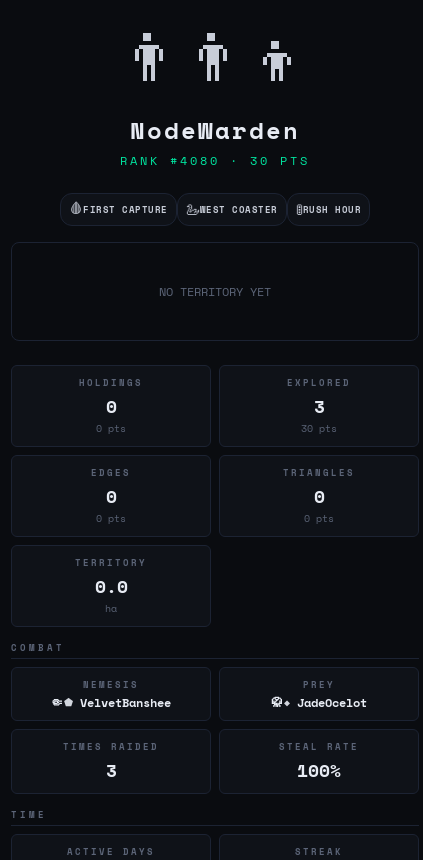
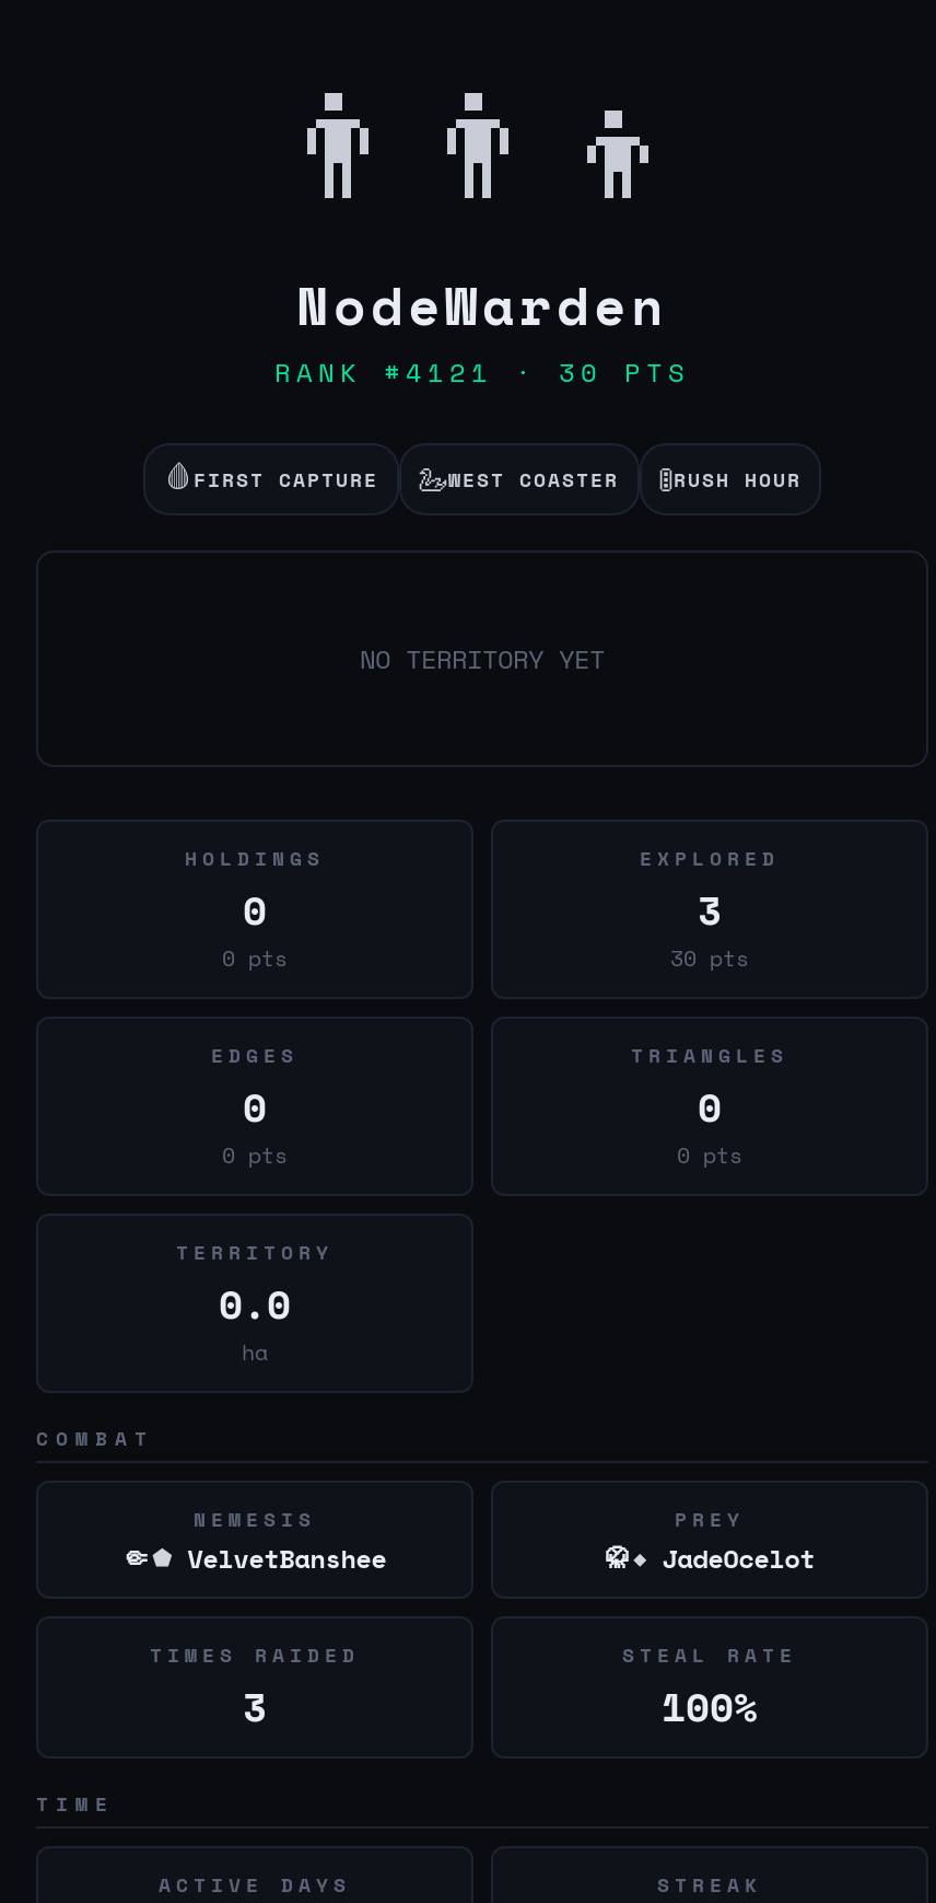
[120,152,310,169] RANK #4080 · 30 PTS -> [274,353,690,391] RANK #4121 · 30 PTS

